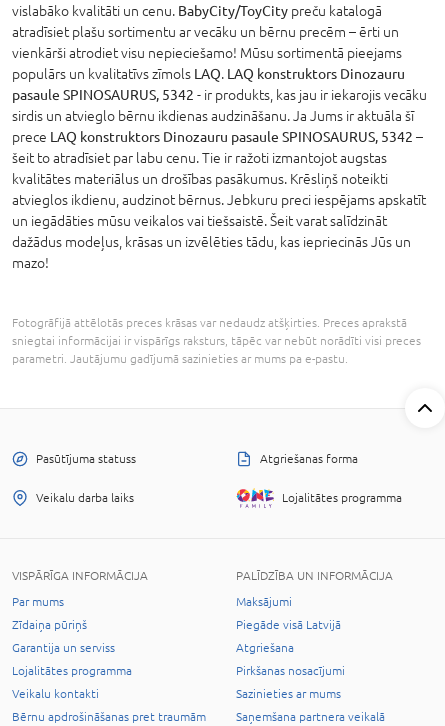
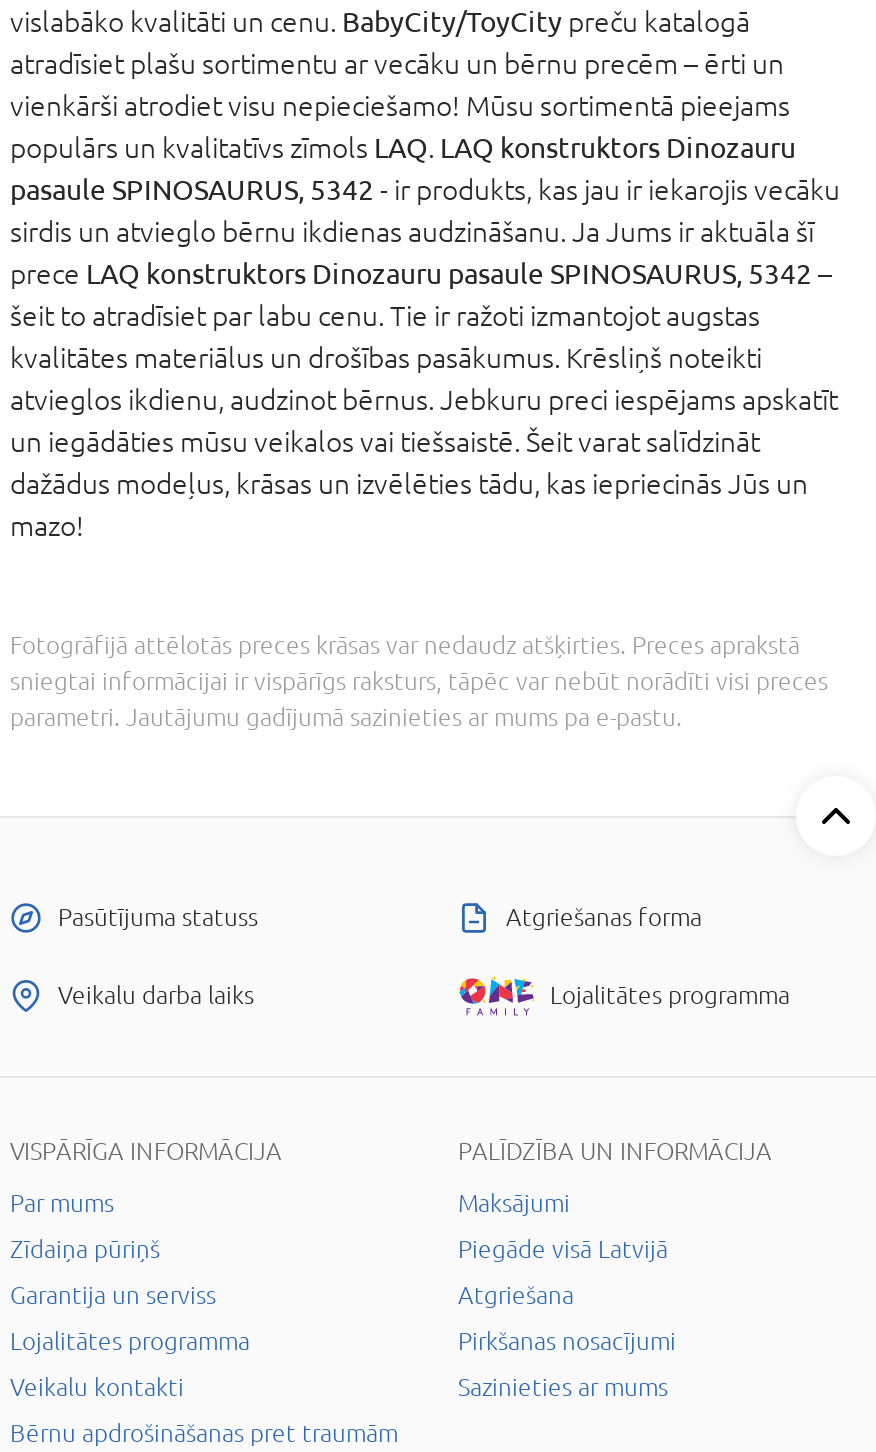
[236,710,385,724] Saņemšana partnera veikalā -> none

